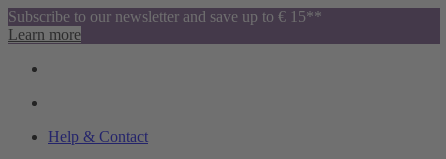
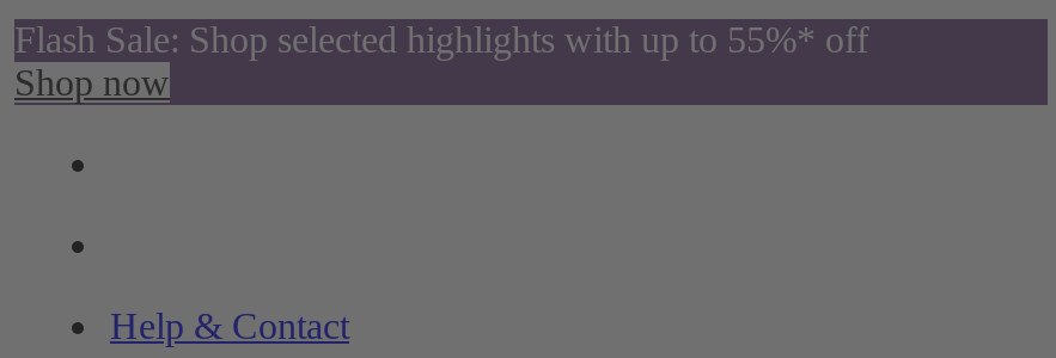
[8,8,322,43] Subscribe to our newsletter and save up to € 15** | Learn more -> [14,19,868,103] Flash Sale: Shop selected highlights with up to 55%* off | Shop now

